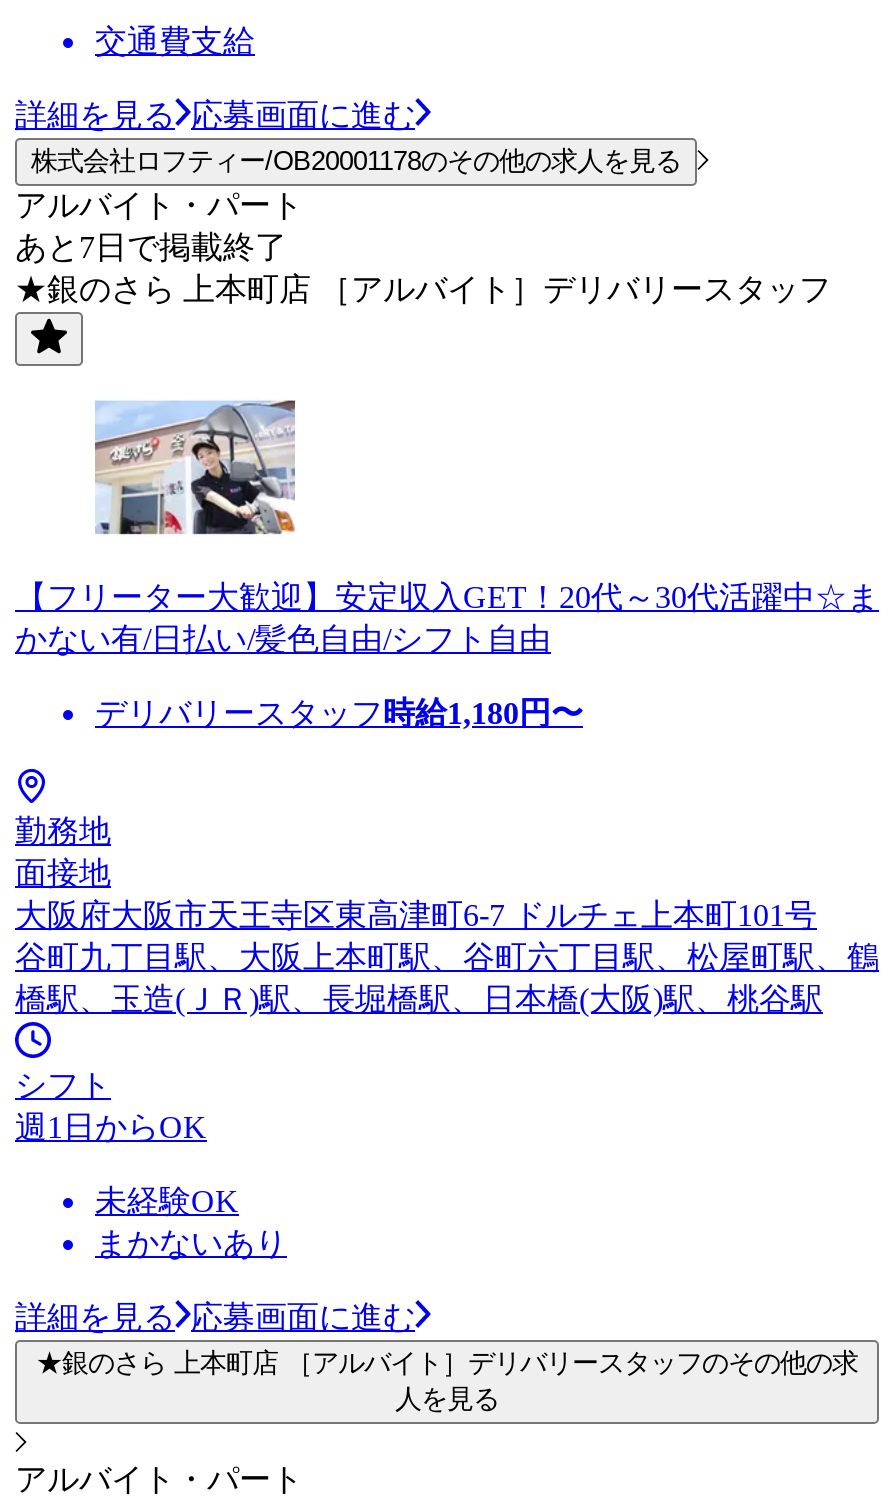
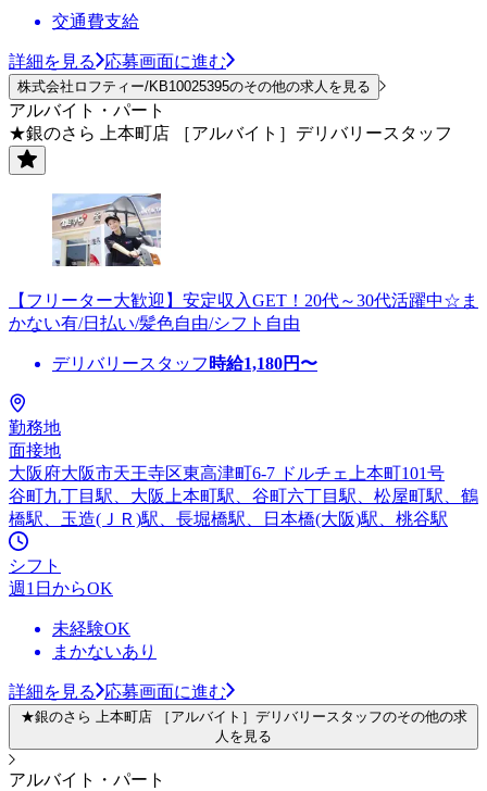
[31,146,681,176] 株式会社ロフティー/OB20001178のその他の求人を見る -> [17,78,371,94] 株式会社ロフティー/KB10025395のその他の求人を見る
[15,230,287,264] あと7日で掲載終了 -> none

